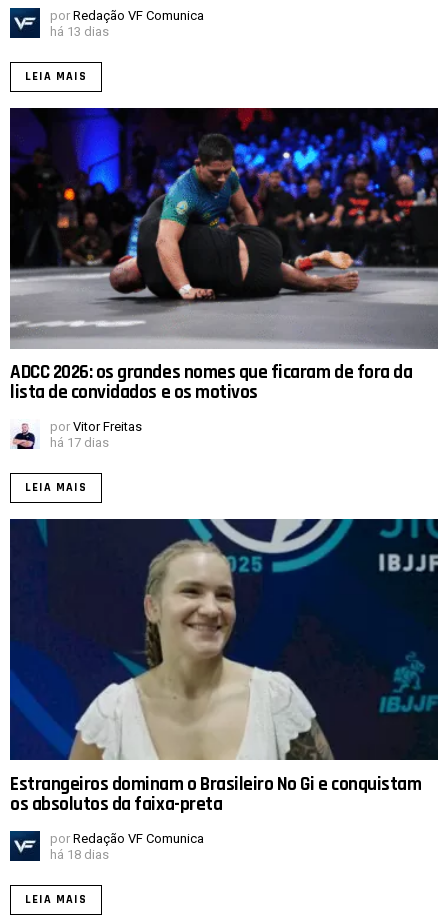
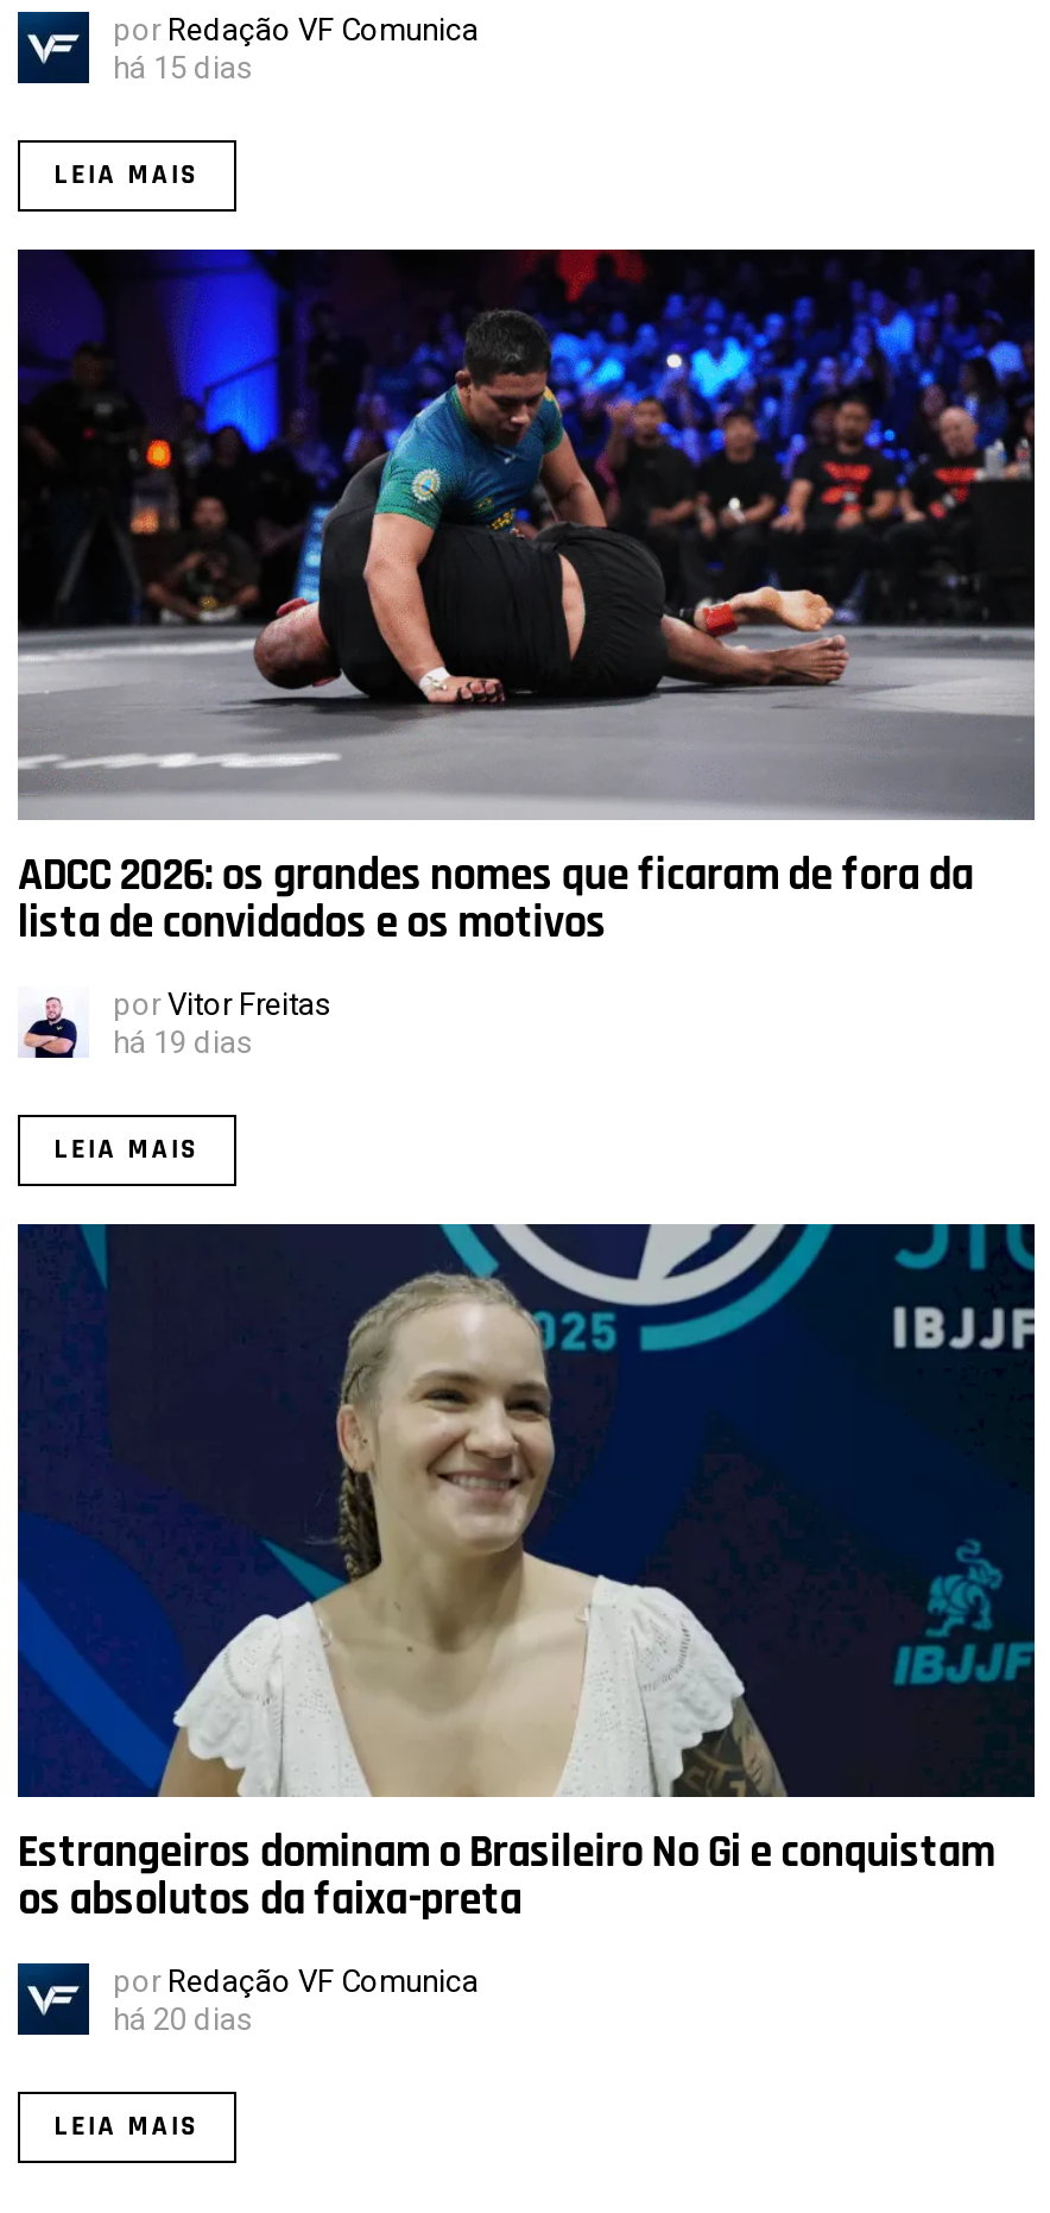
[50,24,109,39] há 13 dias -> [113,50,253,86] há 15 dias
[50,435,109,450] há 17 dias -> [113,1026,253,1062] há 19 dias
[50,847,109,862] há 18 dias -> [113,2002,253,2038] há 20 dias

